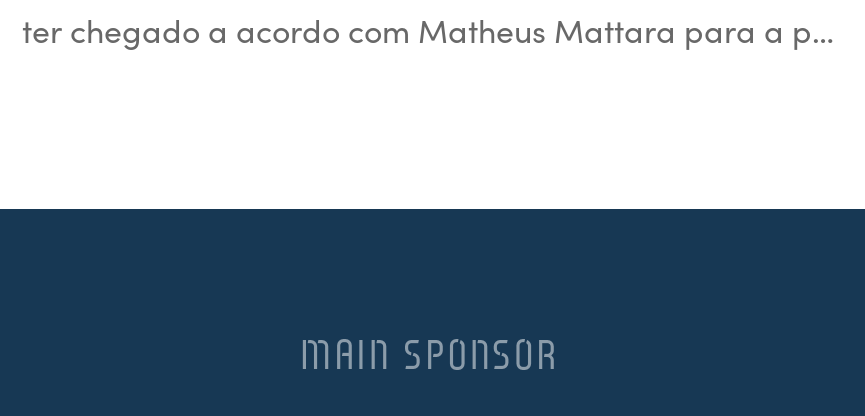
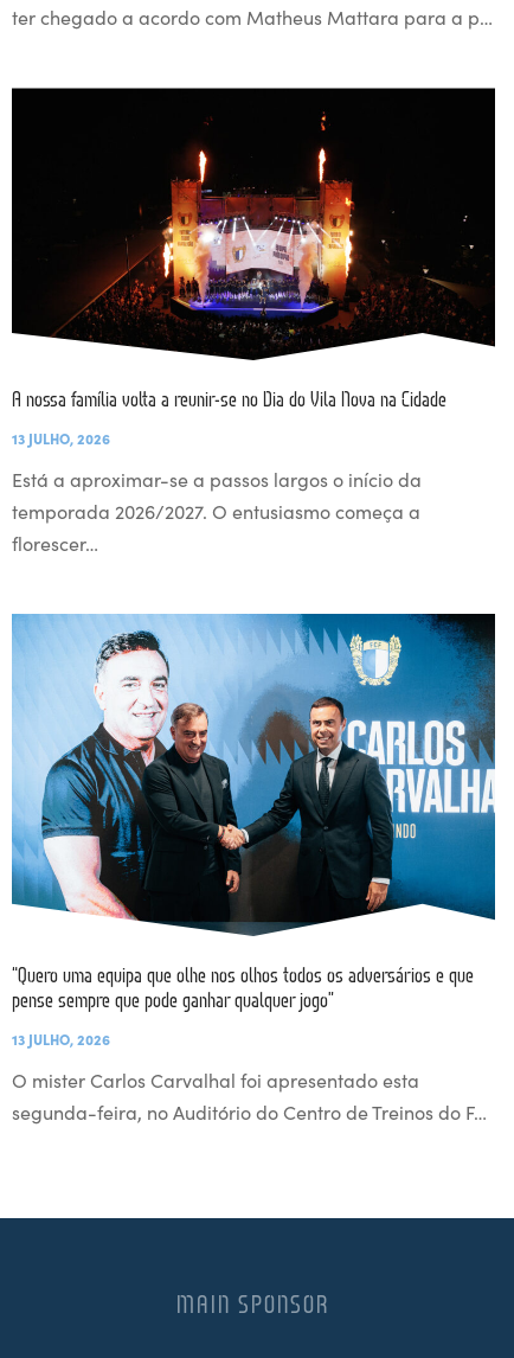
none -> [11,87,496,556] [image] | A nossa família volta a reunir-se no Dia do Vila Nova na Cidade | 13 JULHO, 2026 | Está a aproximar-se a passos largos o início da | temporada 2026/2027. O entusiasmo começa a | florescer…
none -> [11,613,496,1124] [image] | “Quero uma equipa que olhe nos olhos todos os adversários e que | pense sempre que pode ganhar qualquer jogo” | 13 JULHO, 2026 | O mister Carlos Carvalhal foi apresentado esta | segunda-feira, no Auditório do Centro de Treinos do F…

